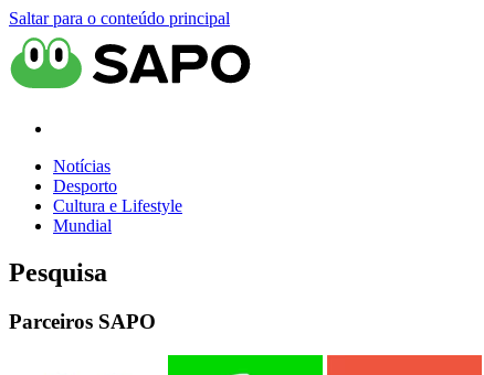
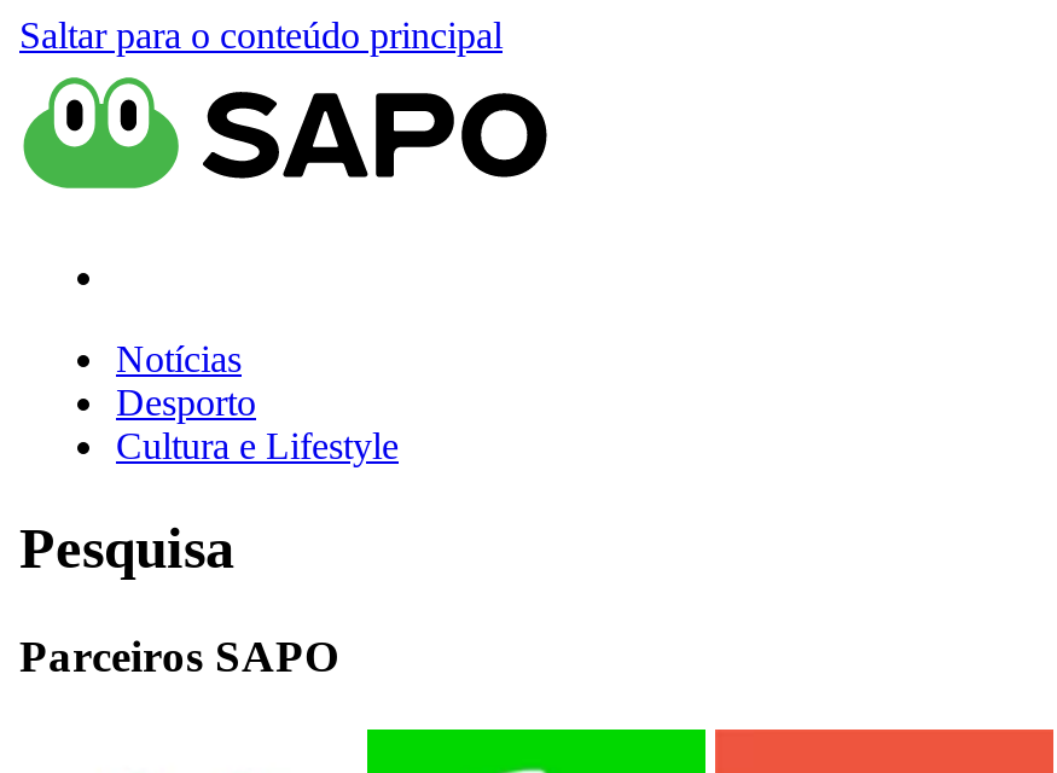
[53,216,112,235] Mundial -> none

